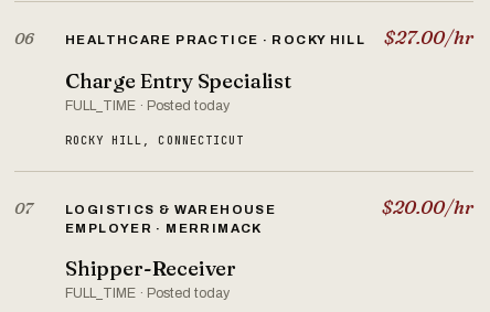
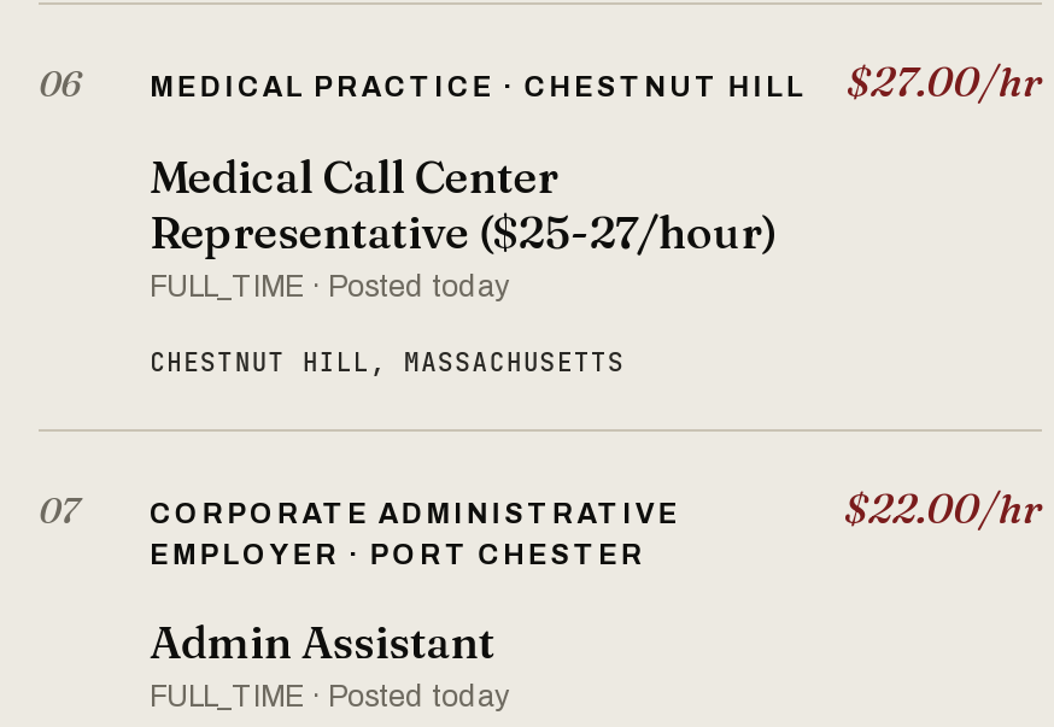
[65,33,366,46] HEALTHCARE PRACTICE · ROCKY HILL -> [150,73,806,102] MEDICAL PRACTICE · CHESTNUT HILL
[65,68,291,94] Charge Entry Specialist -> [150,150,776,261] Medical Call Center | Representative ($25-27/hour)
[65,133,244,148] ROCKY HILL, CONNECTICUT -> [150,346,625,379] CHESTNUT HILL, MASSACHUSETTS
[382,197,473,219] $20.00/hr -> [844,485,1042,534] $22.00/hr
[65,203,276,235] LOGISTICS & WAREHOUSE | EMPLOYER · MERRIMACK -> [150,500,681,570] CORPORATE ADMINISTRATIVE | EMPLOYER · PORT CHESTER
[65,256,236,281] Shipper-Receiver -> [150,616,495,671] Admin Assistant

